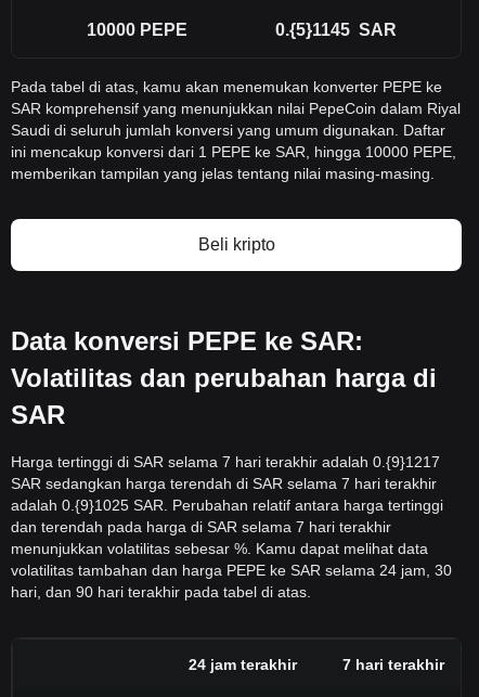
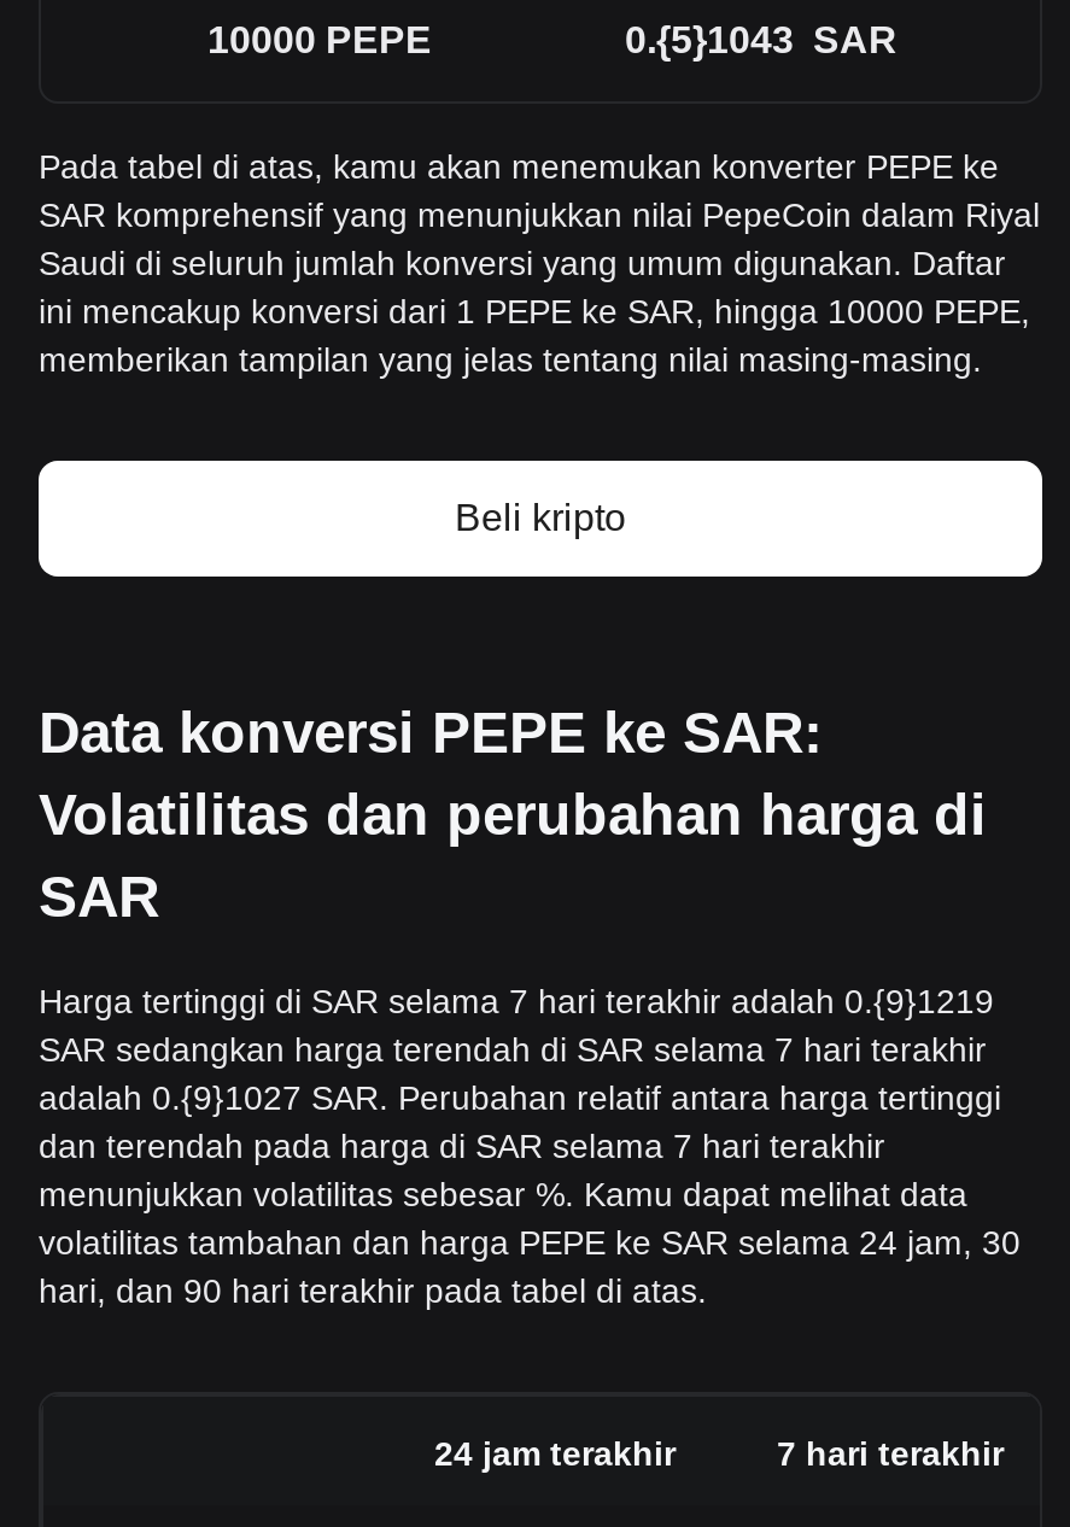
[275,21,396,39] 0.{5}1145 SAR -> [625,19,897,60] 0.{5}1043 SAR
[11,453,440,470] Harga tertinggi di SAR selama 7 hari terakhir adalah 0.{9}1217 -> [39,982,994,1020] Harga tertinggi di SAR selama 7 hari terakhir adalah 0.{9}1219
[11,496,443,514] adalah 0.{9}1025 SAR. Perubahan relatif antara harga tertinggi -> [39,1078,1001,1117] adalah 0.{9}1027 SAR. Perubahan relatif antara harga tertinggi

